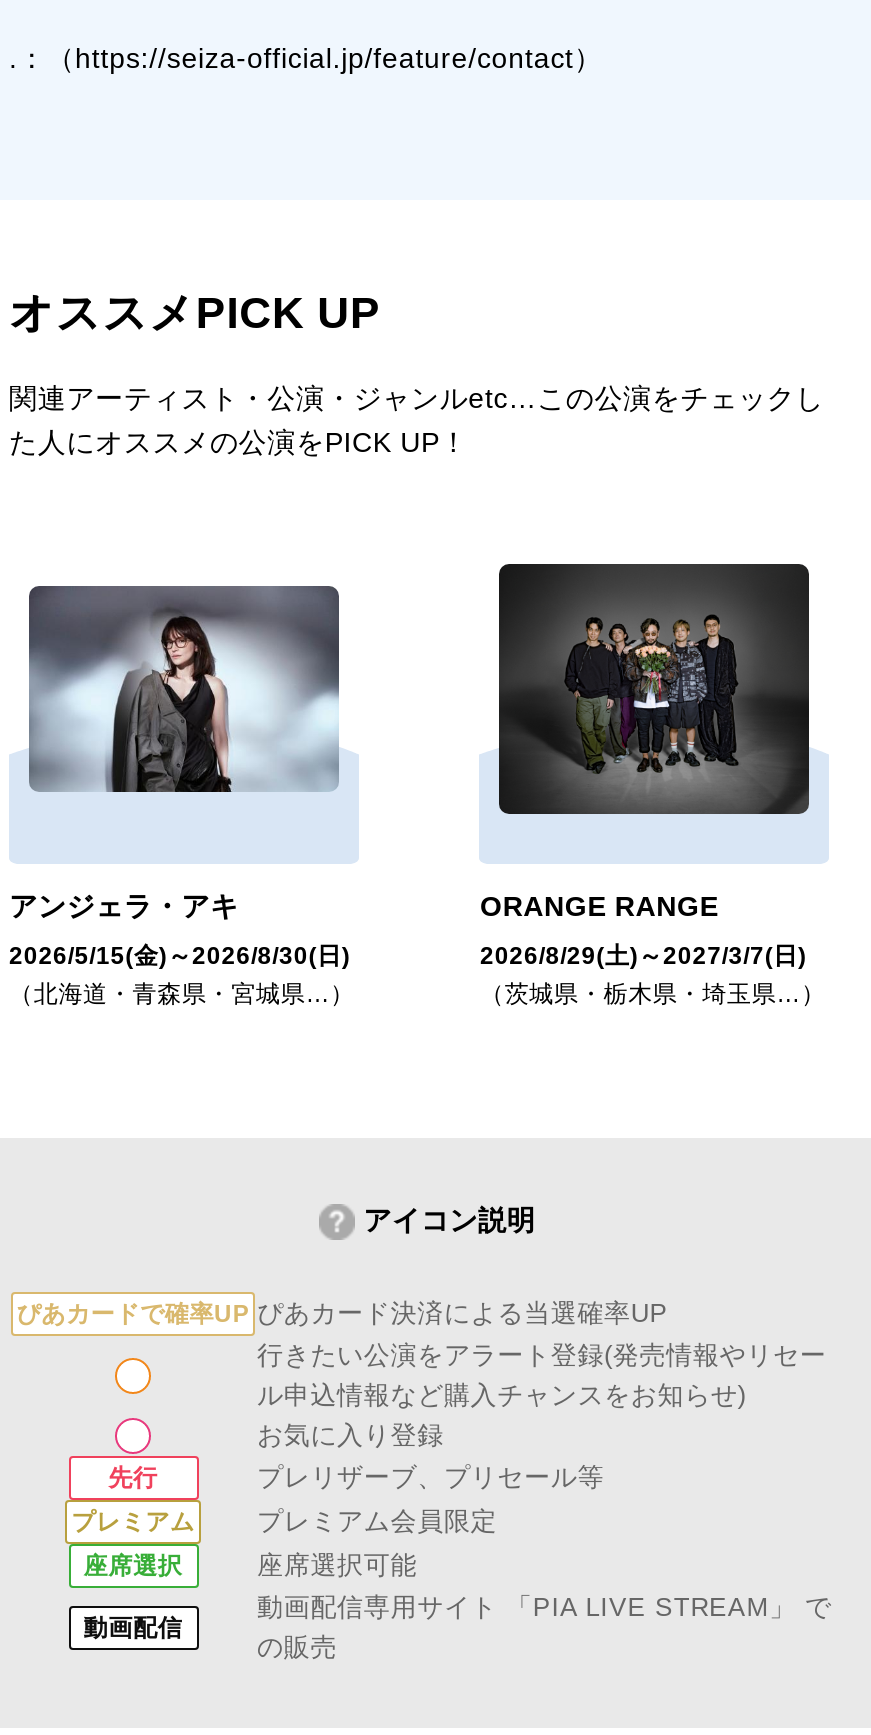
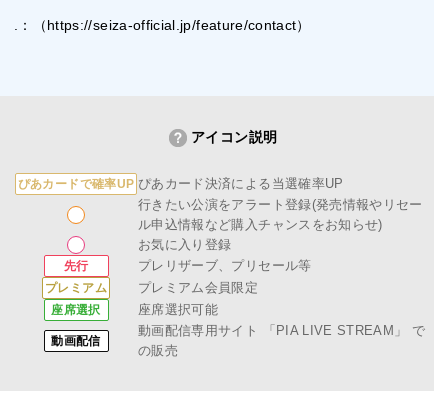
[9,288,824,458] オススメPICK UP | 関連アーティスト・公演・ジャンルetc…この公演をチェックし | た人にオススメの公演をPICK UP！ -> none
[480,562,826,1008] [image] | ORANGE RANGE | 2026/8/29(土)～2027/3/7(日) | （茨城県・栃木県・埼玉県…） -> none
[27,584,341,796] [image] -> none
[9,890,355,1008] アンジェラ・アキ | 2026/5/15(金)～2026/8/30(日) | （北海道・青森県・宮城県…） -> none

